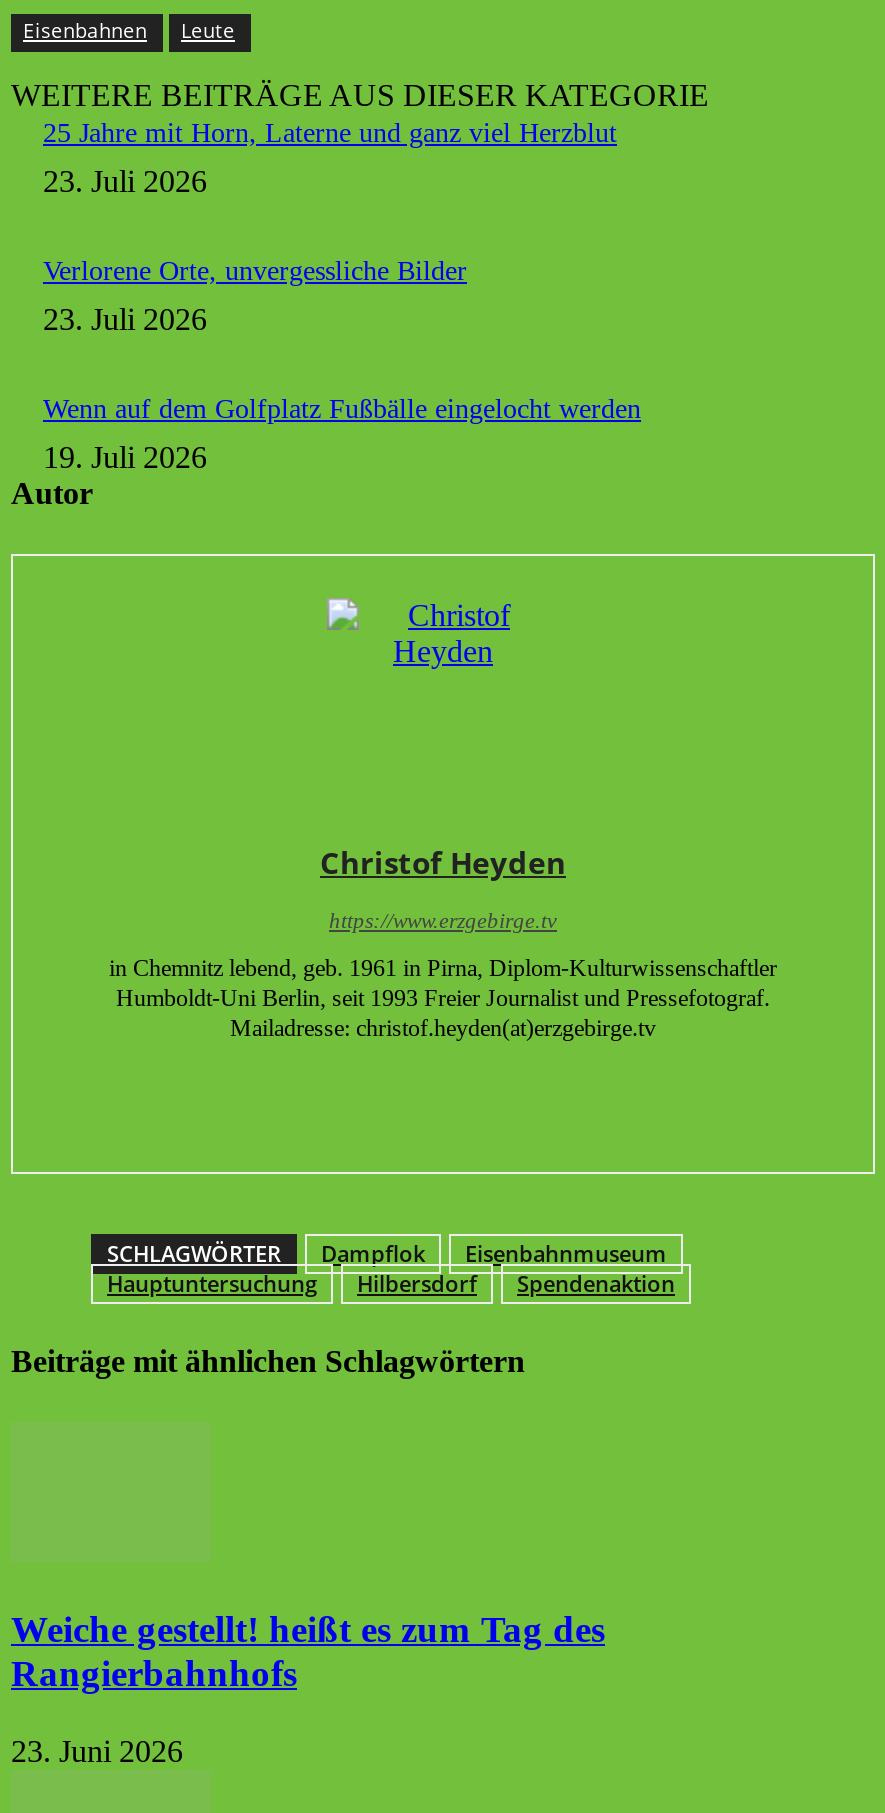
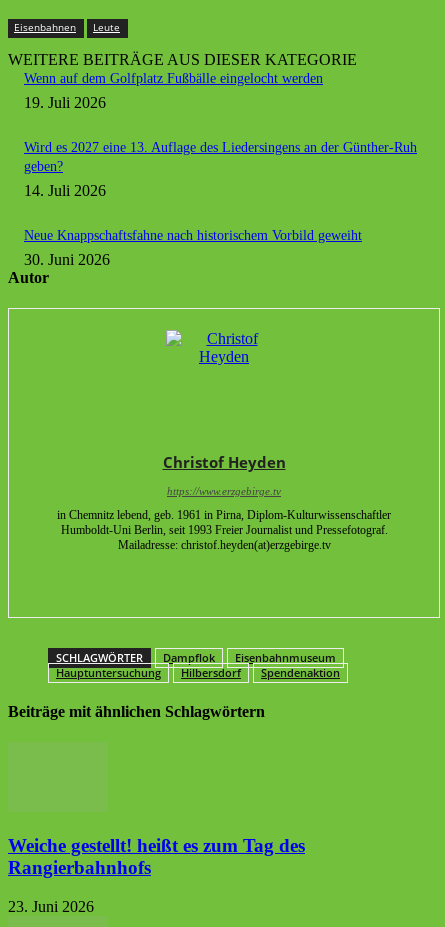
[43,117,617,335] 25 Jahre mit Horn, Laterne und ganz viel Herzblut | 23. Juli 2026 | Verlorene Orte, unvergessliche Bilder | 23. Juli 2026 -> none
moved [43,393,641,473] -> [24,70,323,110]: Wenn auf dem Golfplatz Fußbälle eingelocht werden | 19. Juli 2026
none -> [24,139,417,267] Wird es 2027 eine 13. Auflage des Liedersingens an der Günther-Ruh | geben? | 14. Juli 2026 | Neue Knappschaftsfahne nach historischem Vorbild geweiht | 30. Juni 2026

